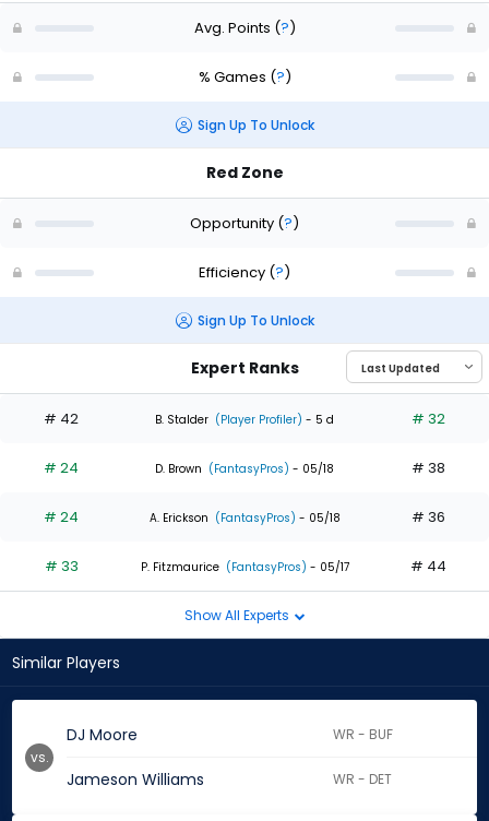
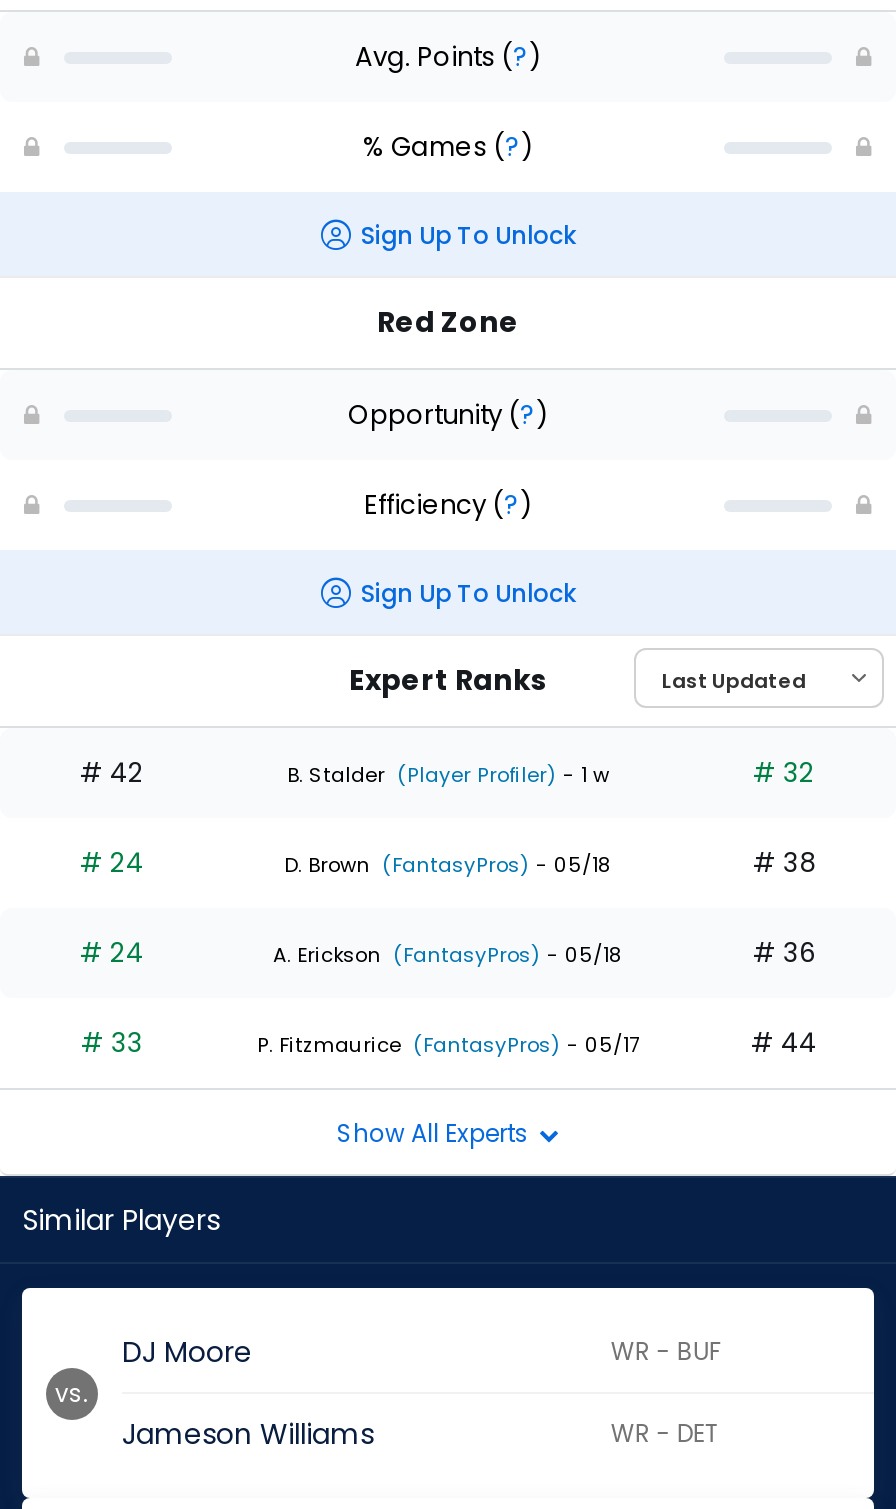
[155,411,334,428] B. Stalder (Player Profiler) - 5 d -> [287,760,609,790] B. Stalder (Player Profiler) - 1 w

